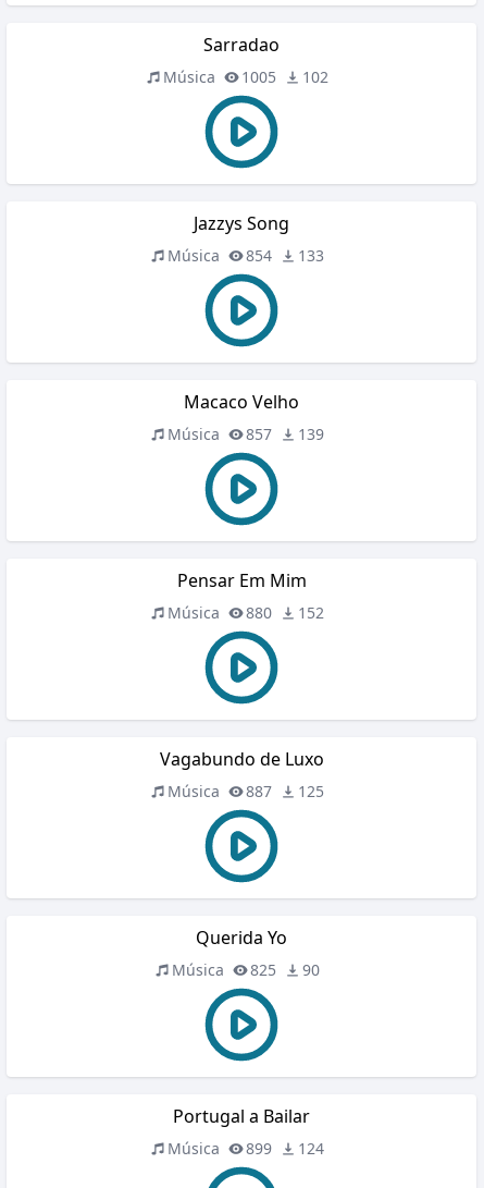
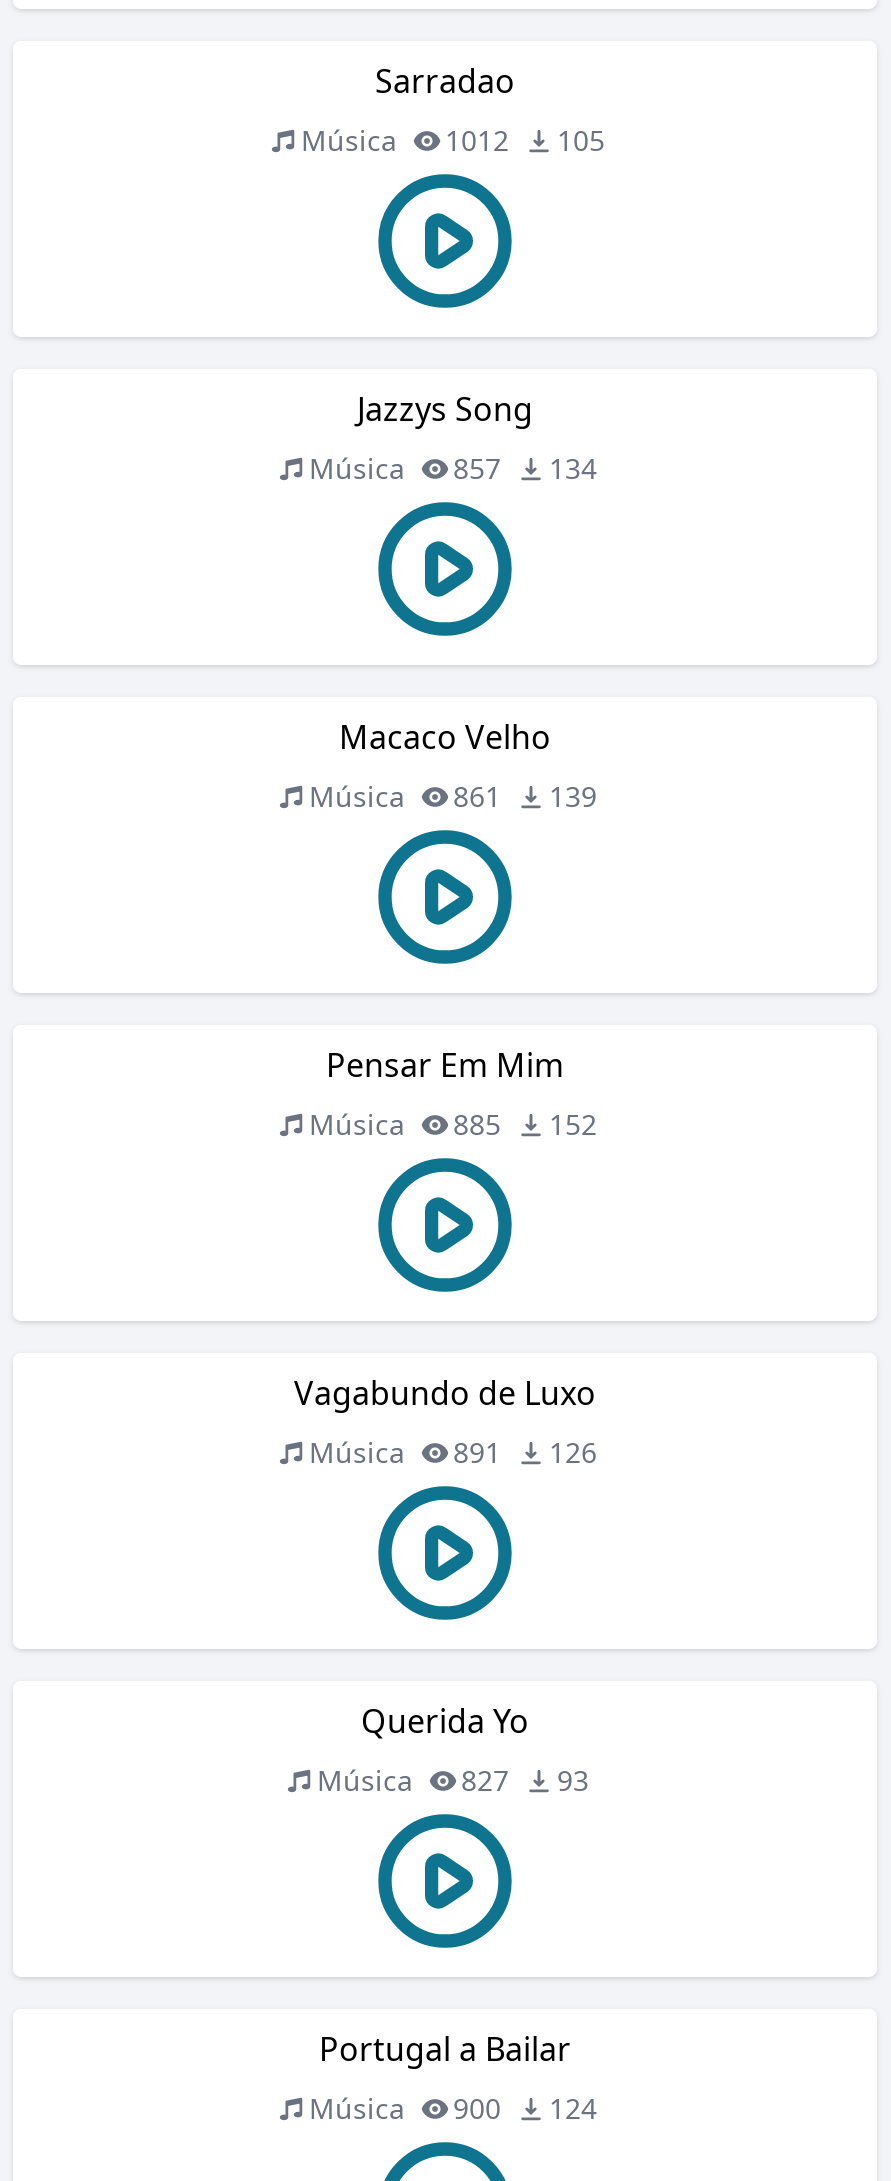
[241,66,276,87] 1005 -> [445,121,509,159] 1012
[302,66,328,87] 102 -> [557,121,605,159] 105
[246,245,272,266] 854 -> [453,449,501,487] 857
[298,245,324,266] 133 -> [549,449,597,487] 134
[167,424,324,444] Música 857 139 -> [309,777,597,815] Música 861 139
[167,602,324,623] Música 880 152 -> [309,1105,597,1143] Música 885 152
[246,781,272,801] 887 -> [453,1433,501,1471] 891
[298,781,324,801] 125 -> [549,1433,597,1471] 126
[250,959,276,980] 825 -> [461,1761,509,1799] 827
[302,959,320,980] 90 -> [557,1761,589,1799] 93
[167,1138,324,1159] Música 899 124 -> [309,2089,597,2127] Música 900 124

